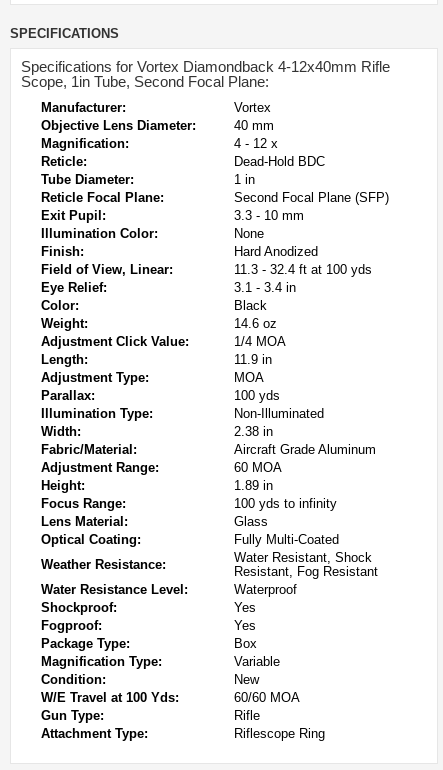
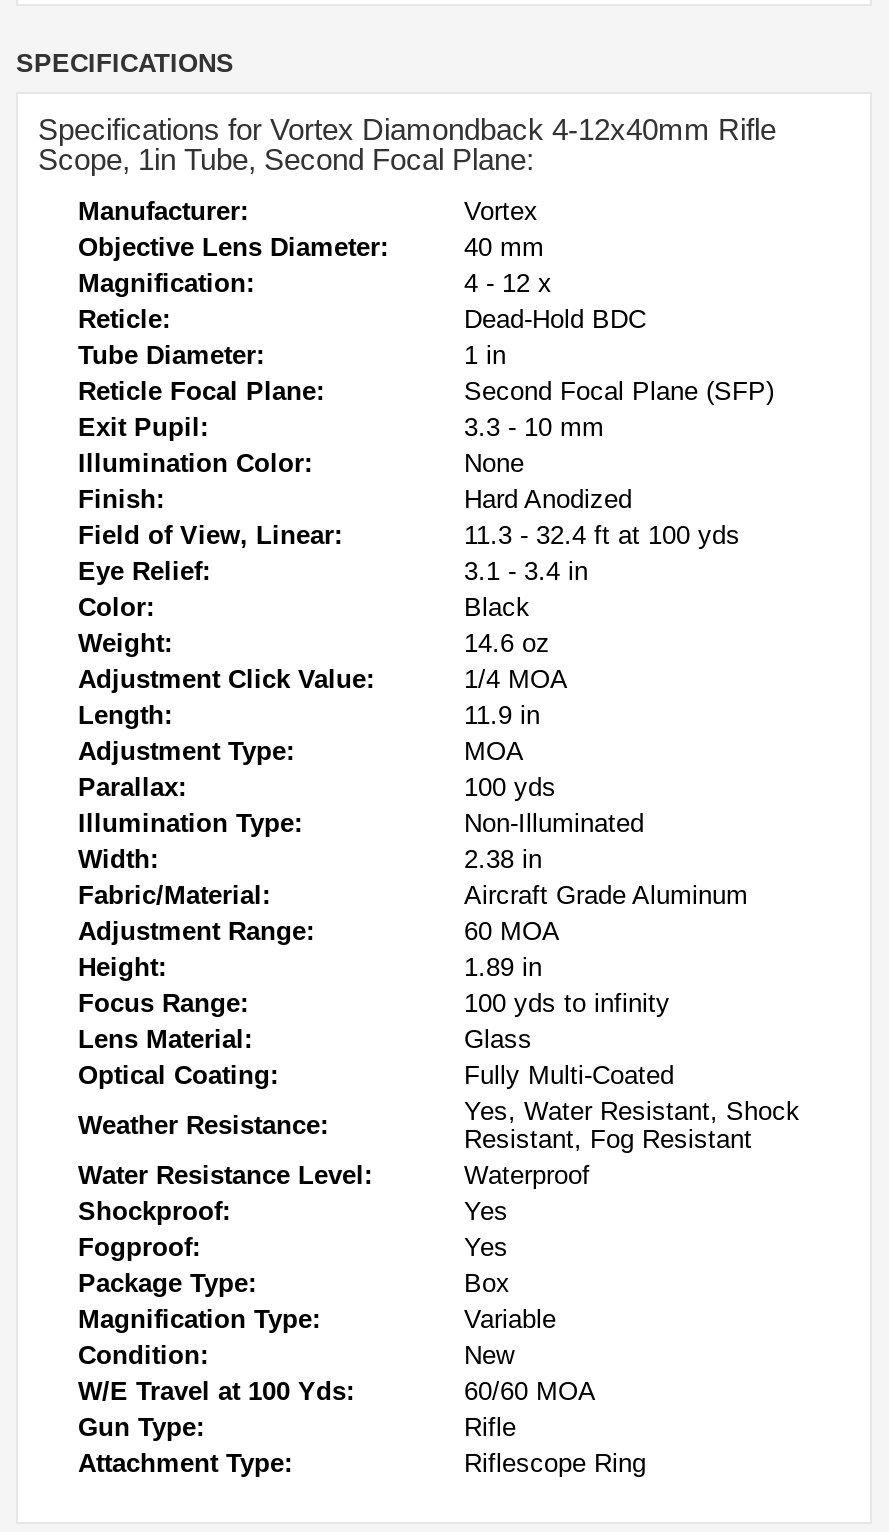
[234,550,372,565] Water Resistant, Shock -> [464,1096,800,1126] Yes, Water Resistant, Shock

